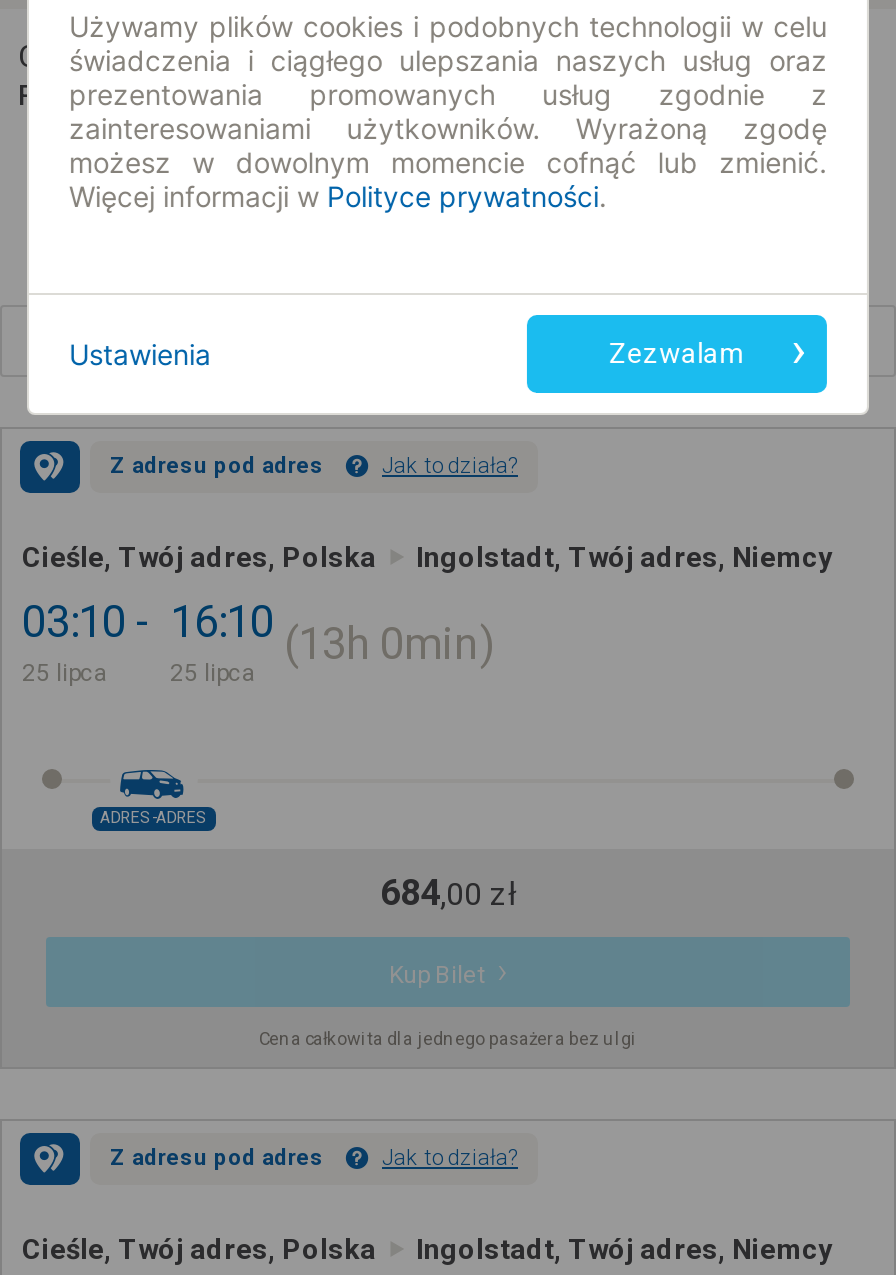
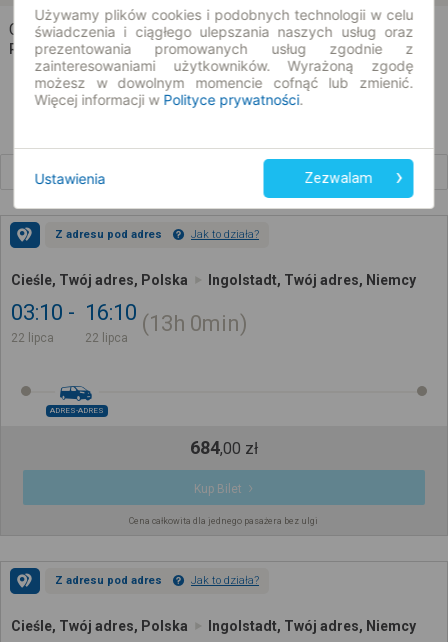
[22,659,108,687] 25 lipca -> [11,331,54,345] 22 lipca
[170,659,256,687] 25 lipca -> [85,331,128,345] 22 lipca

